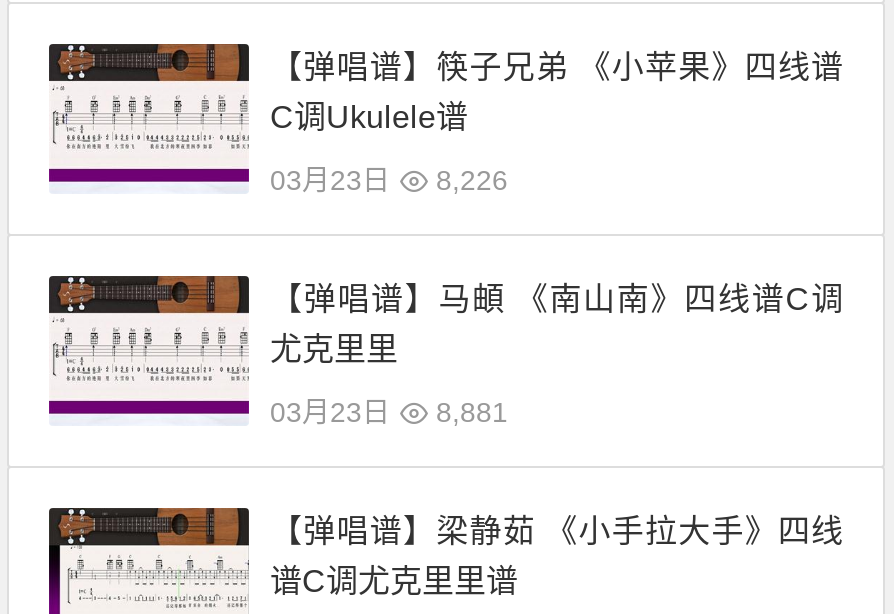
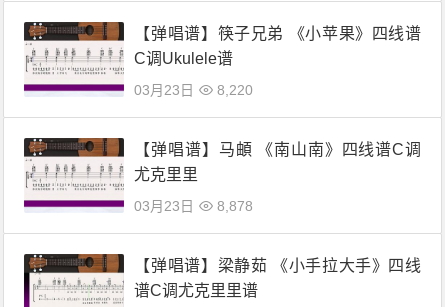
[270,164,508,196] 03月23日 8,226 -> [134,82,253,98] 03月23日 8,220
[270,396,508,428] 03月23日 8,881 -> [134,198,253,214] 03月23日 8,878

